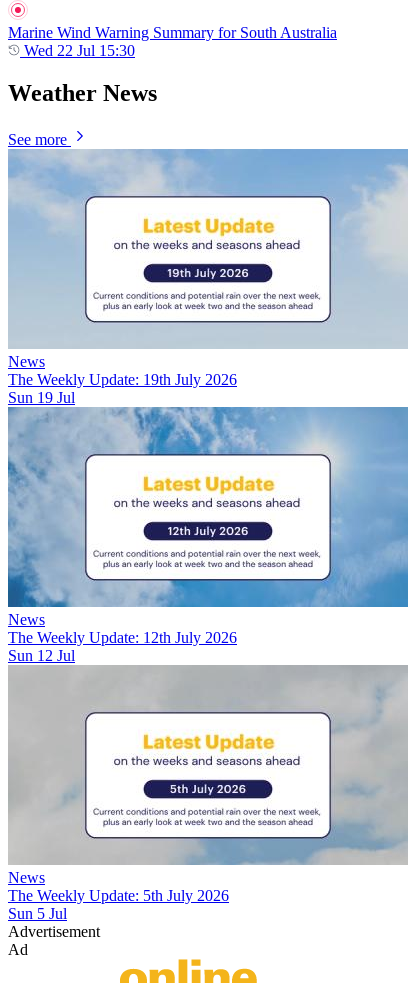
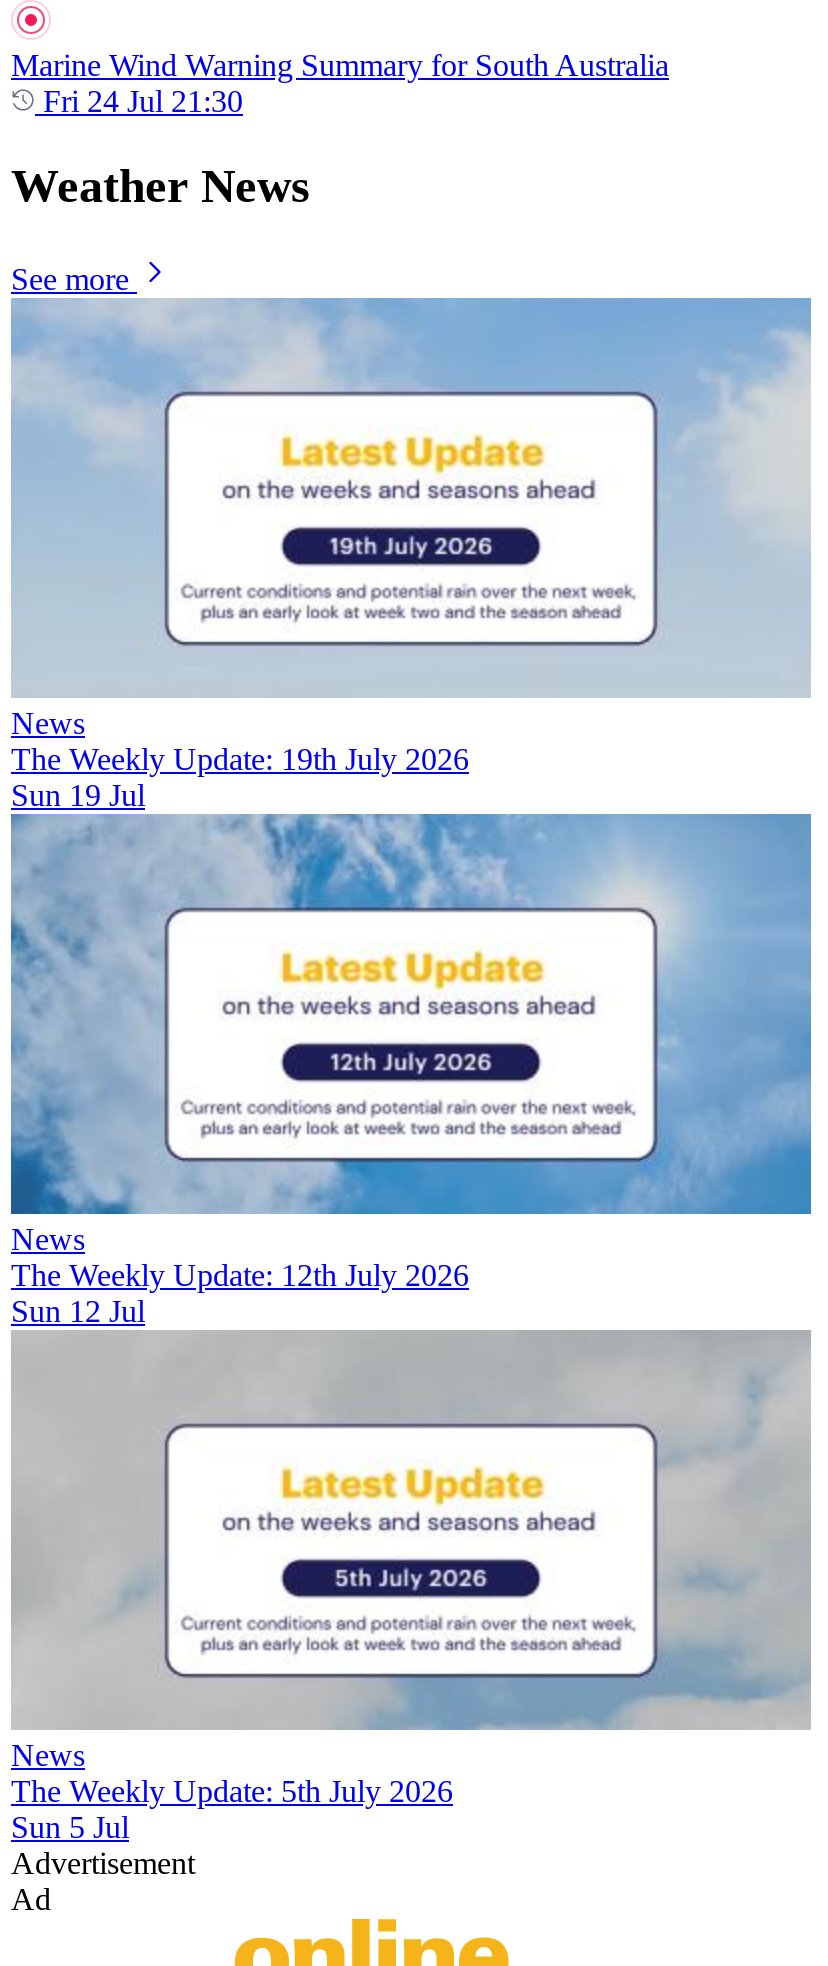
[20,42,135,59] Wed 22 Jul 15:30 -> [35,84,243,118] Fri 24 Jul 21:30

